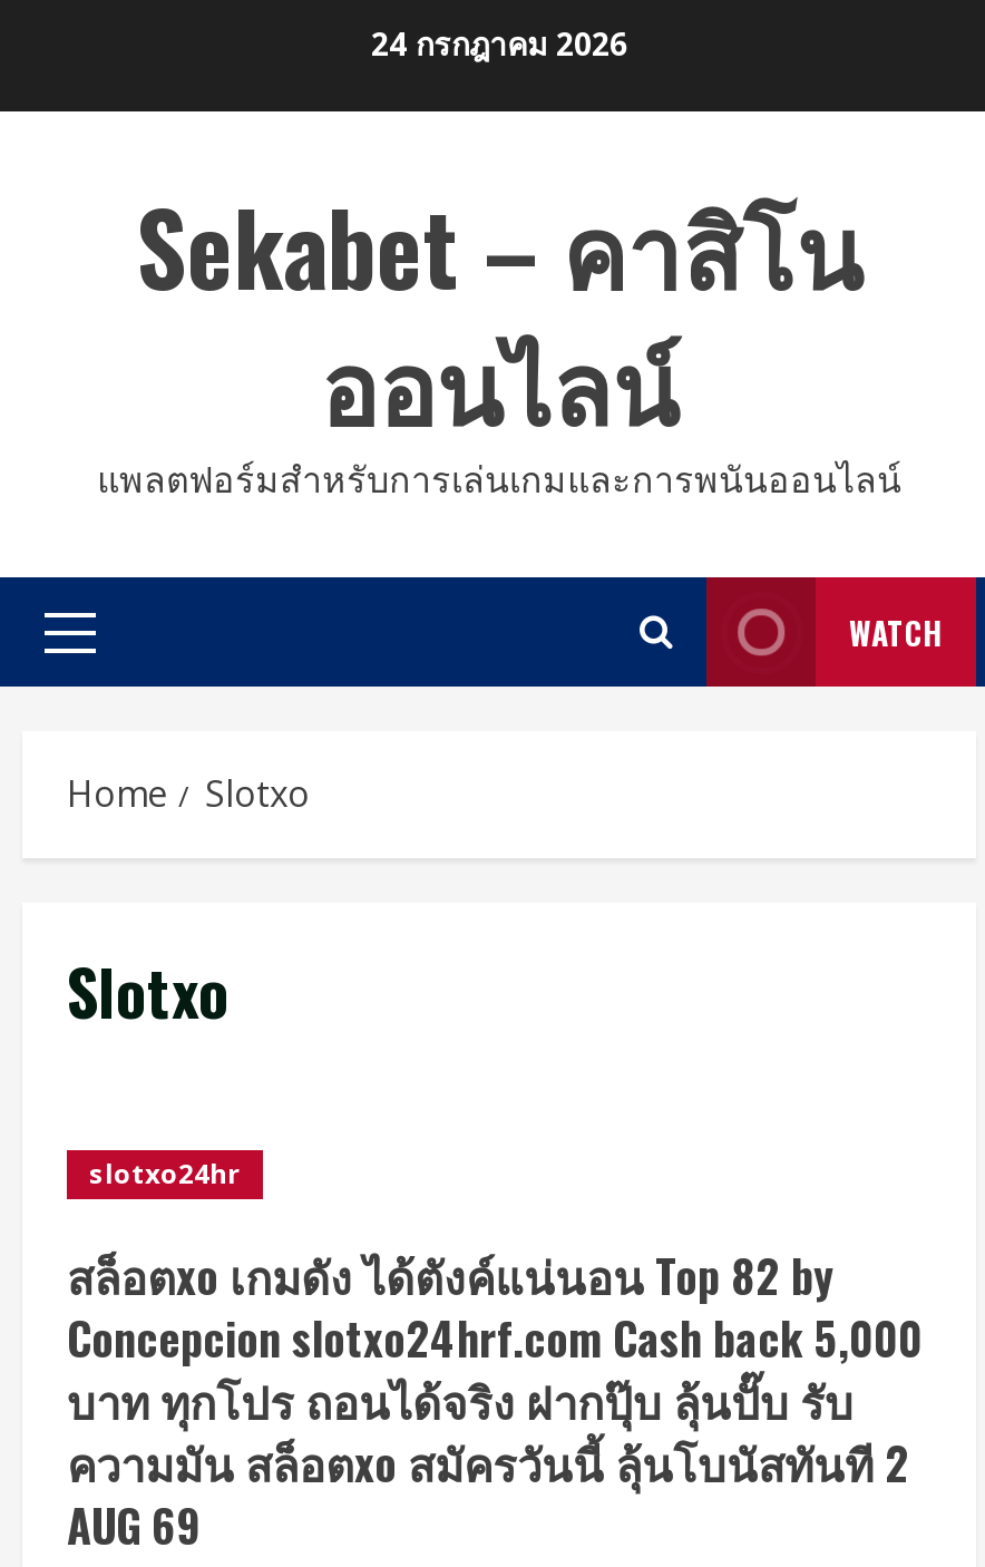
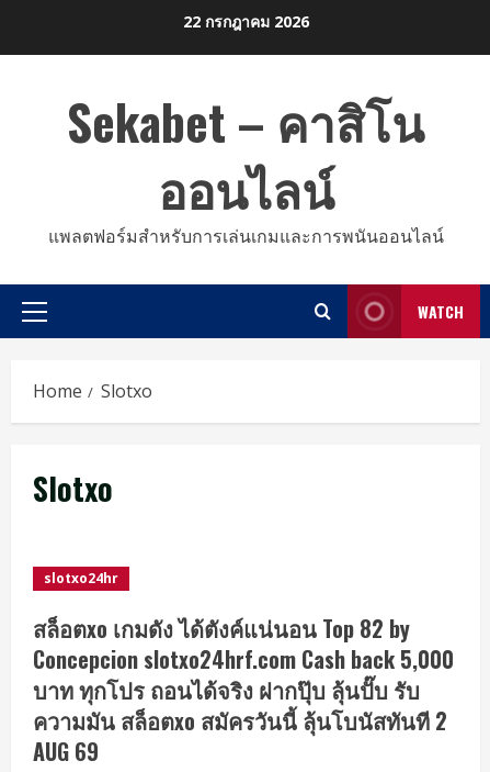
[371,22,627,64] 24 กรกฎาคม 2026 -> [183,11,309,32] 22 กรกฎาคม 2026

